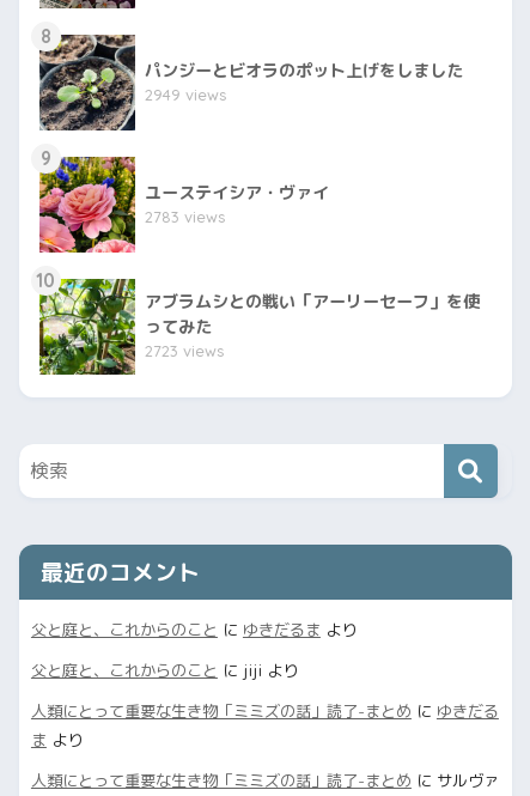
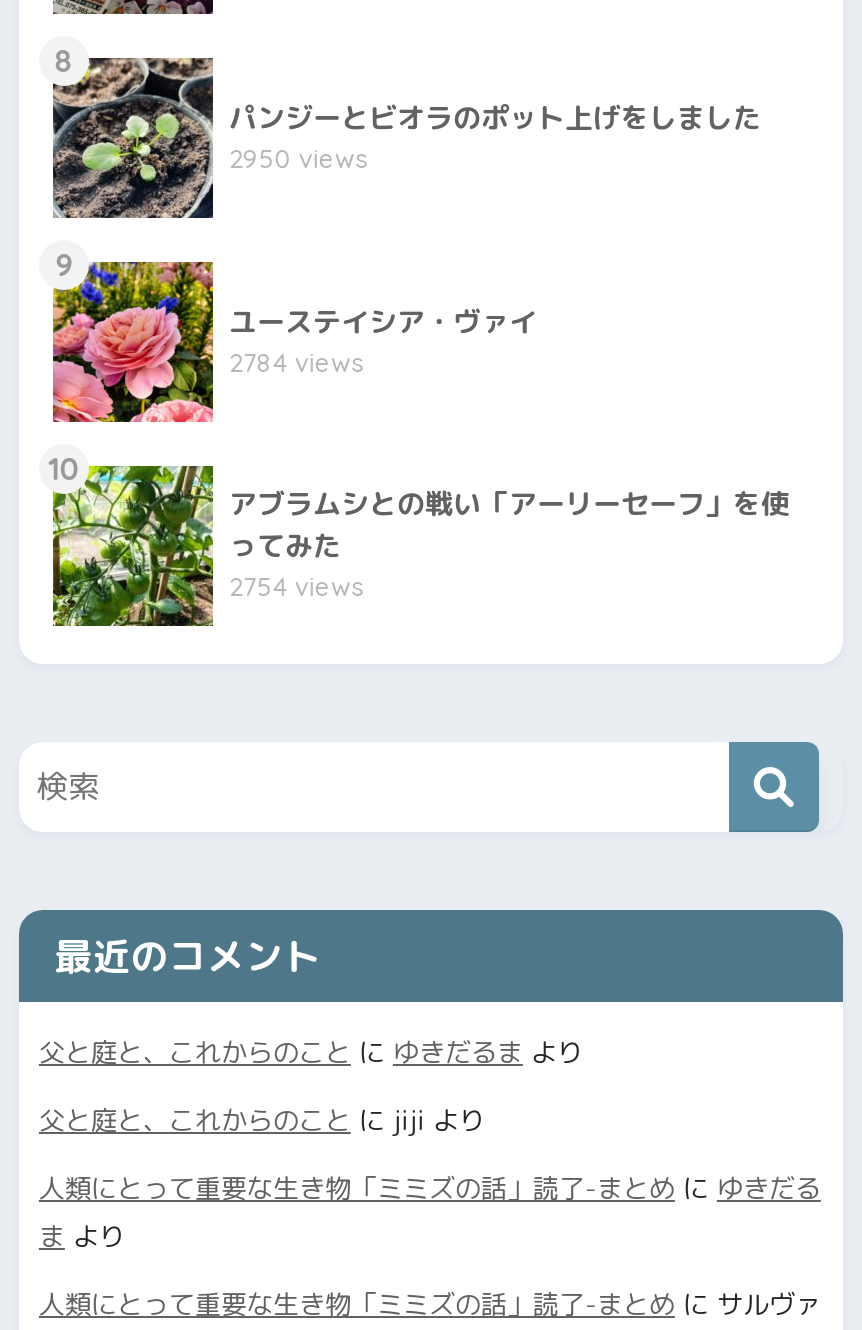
[145,85,226,104] 2949 views -> [229,142,367,174] 2950 views
[145,207,225,226] 2783 views -> [229,346,363,378] 2784 views
[145,341,224,360] 2723 views -> [229,570,363,602] 2754 views

